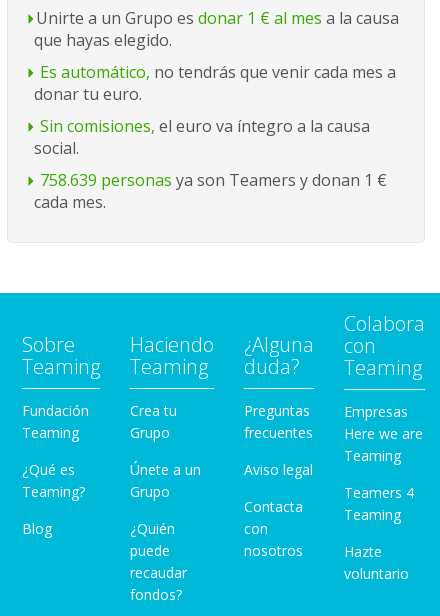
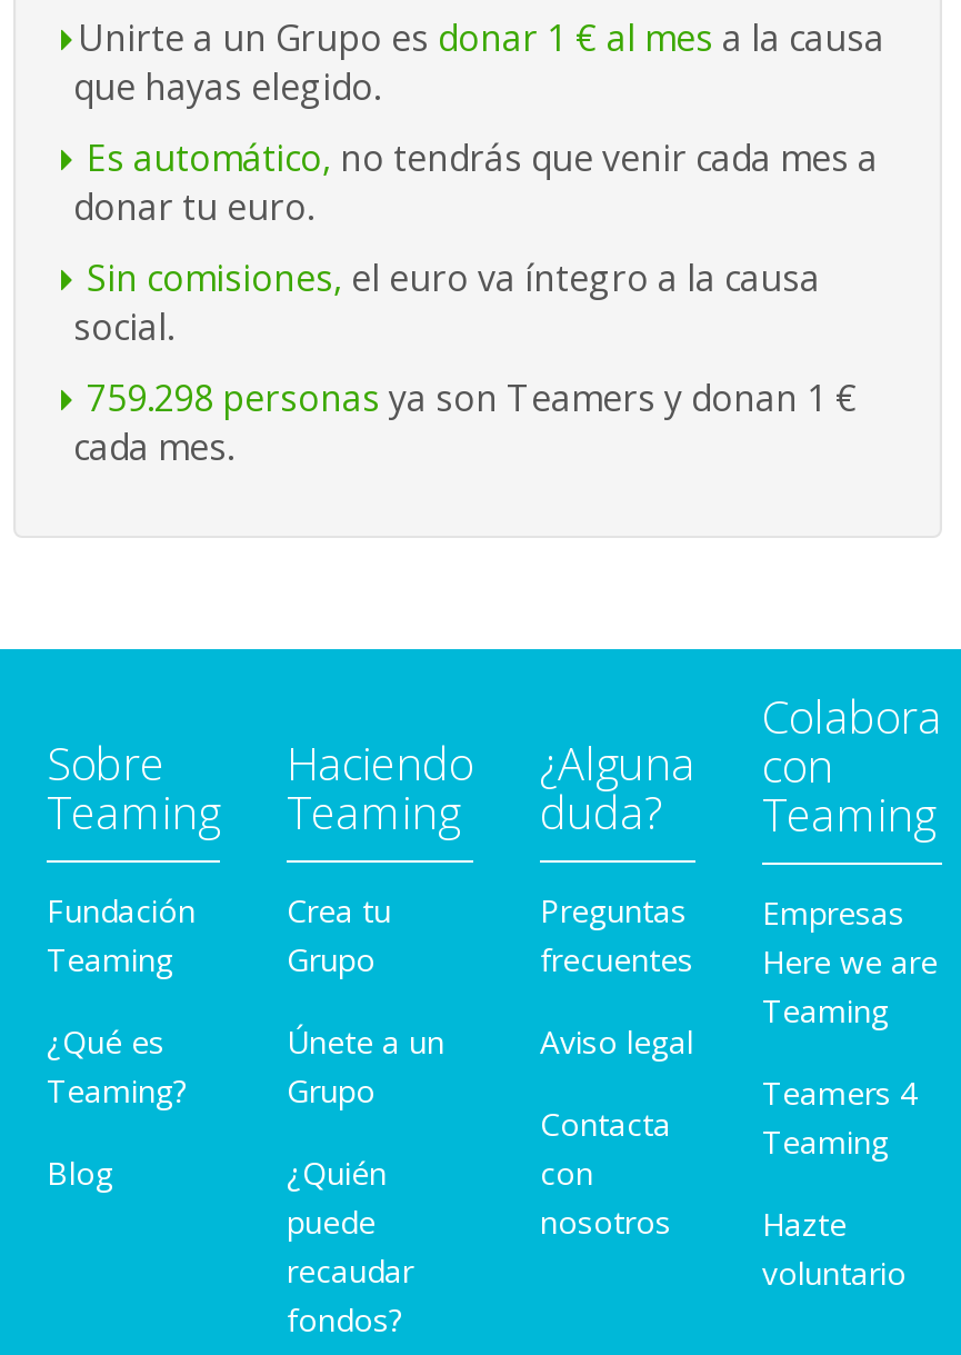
[36,169,387,191] 758.639 personas ya son Teamers y donan 1 € -> [78,373,858,422] 759.298 personas ya son Teamers y donan 1 €

